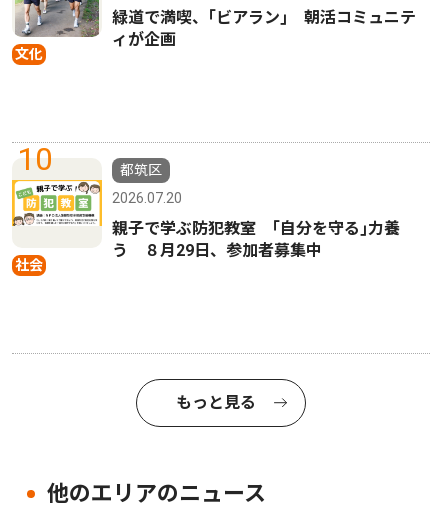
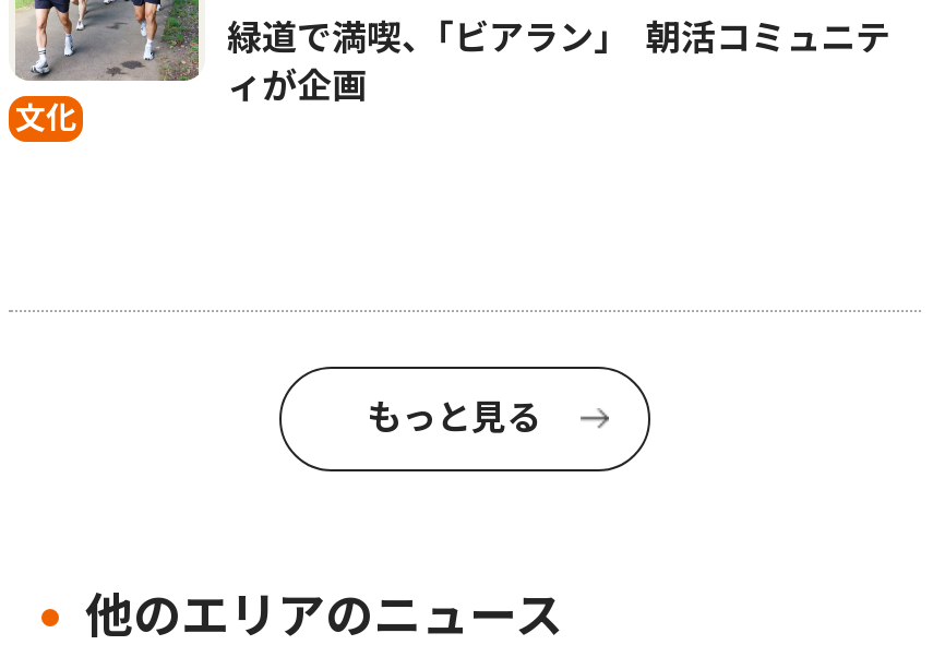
[11,140,103,273] [image] | 10 | 社会 -> none
[112,162,400,260] 都筑区 | 2026.07.20 | 親子で学ぶ防犯教室 ｢自分を守る｣力養 | う ８月29日、参加者募集中 -> none

